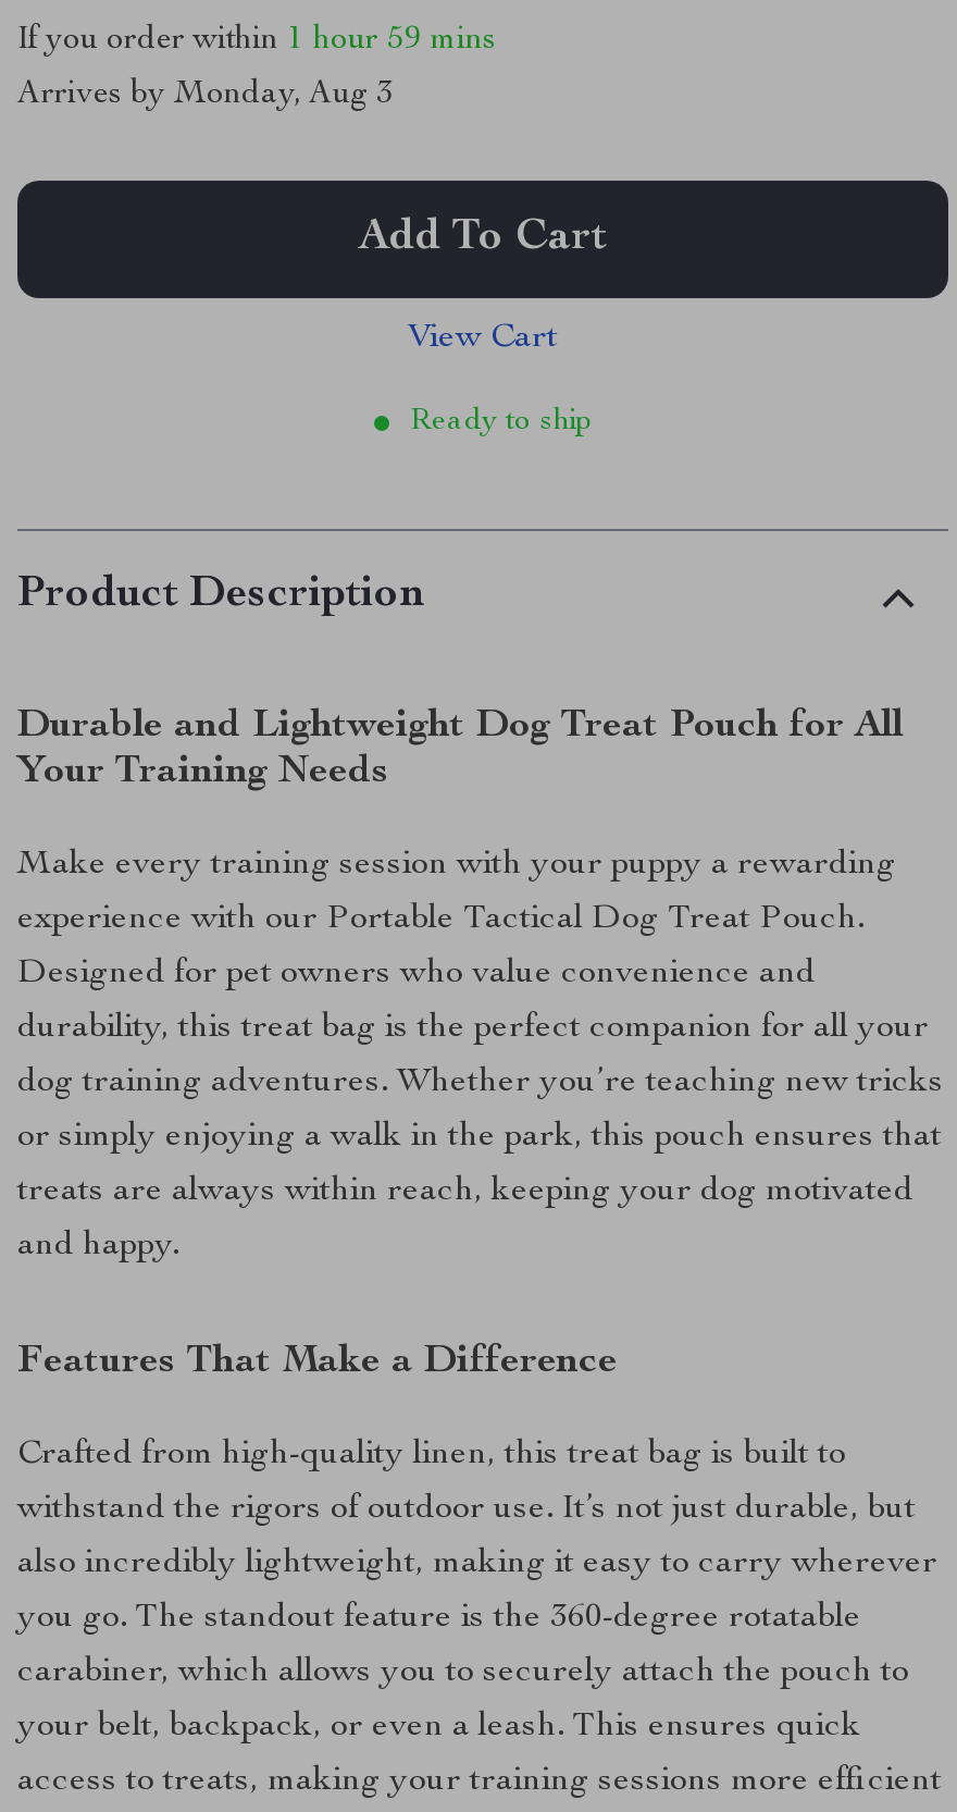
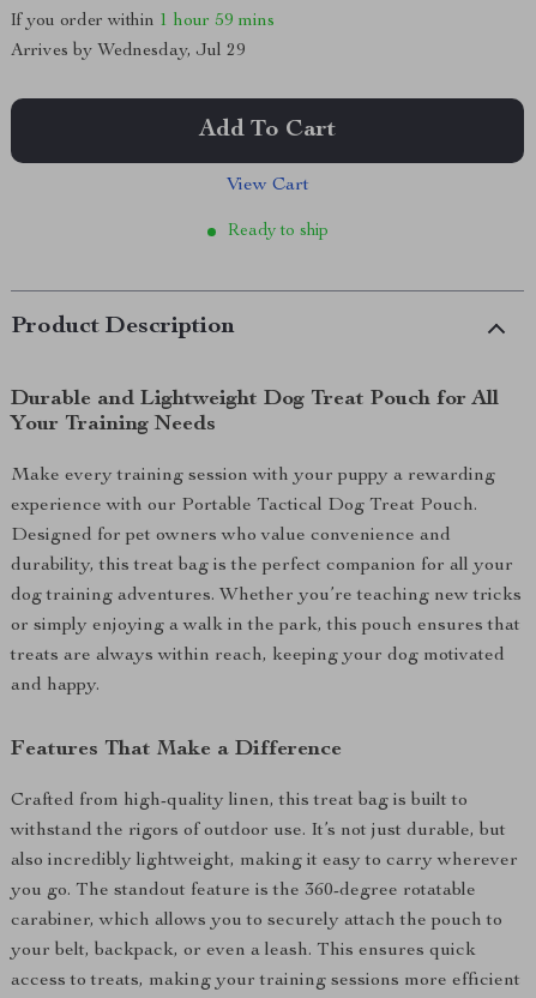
[17,78,394,111] Arrives by Monday, Aug 3 -> [11,42,246,60] Arrives by Wednesday, Jul 29

